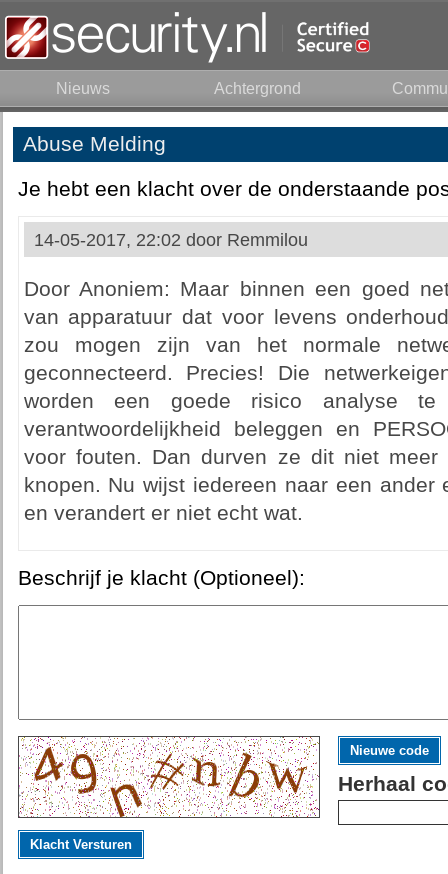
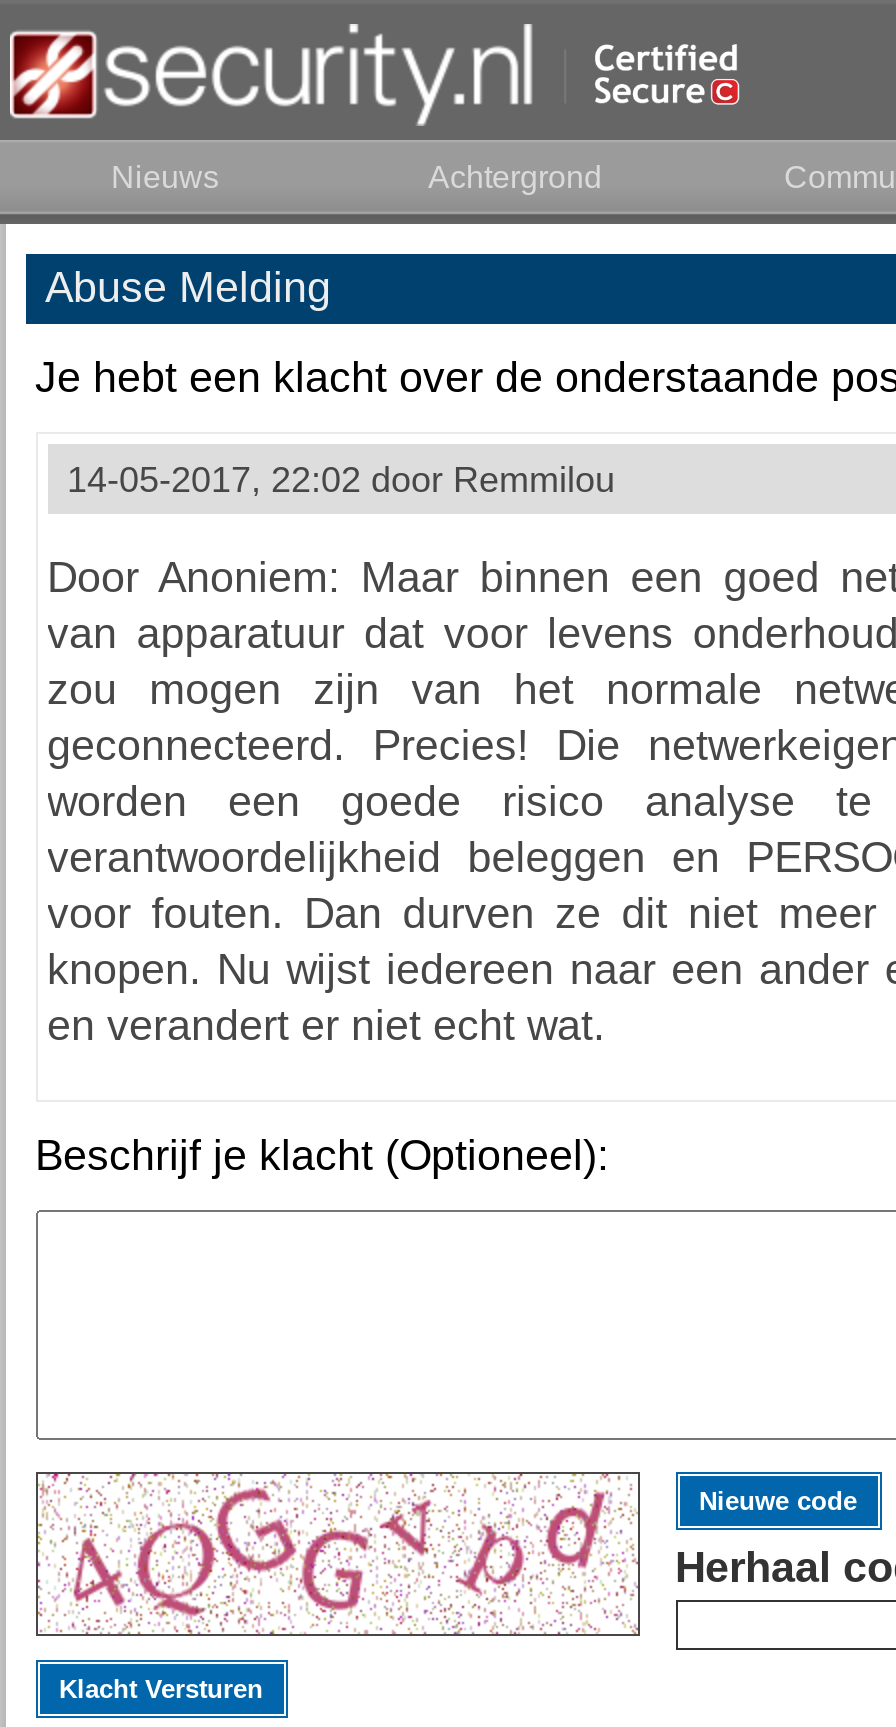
[20,737,318,818] [image] -> [44,1472,636,1634] [image]

